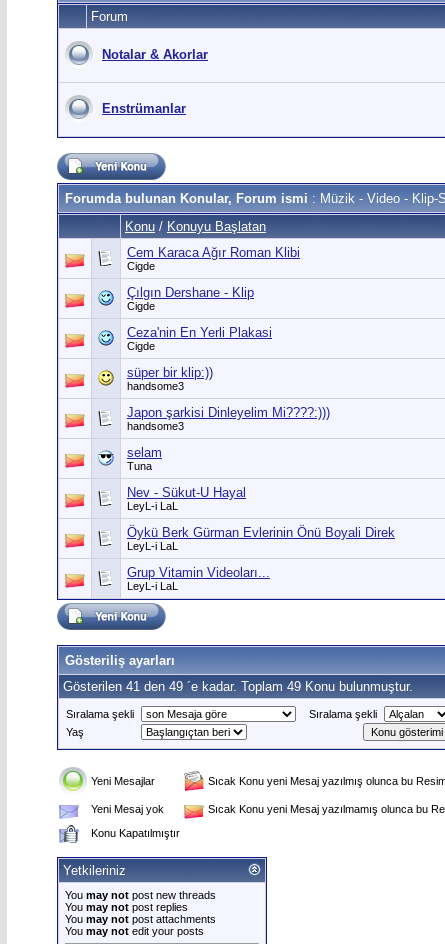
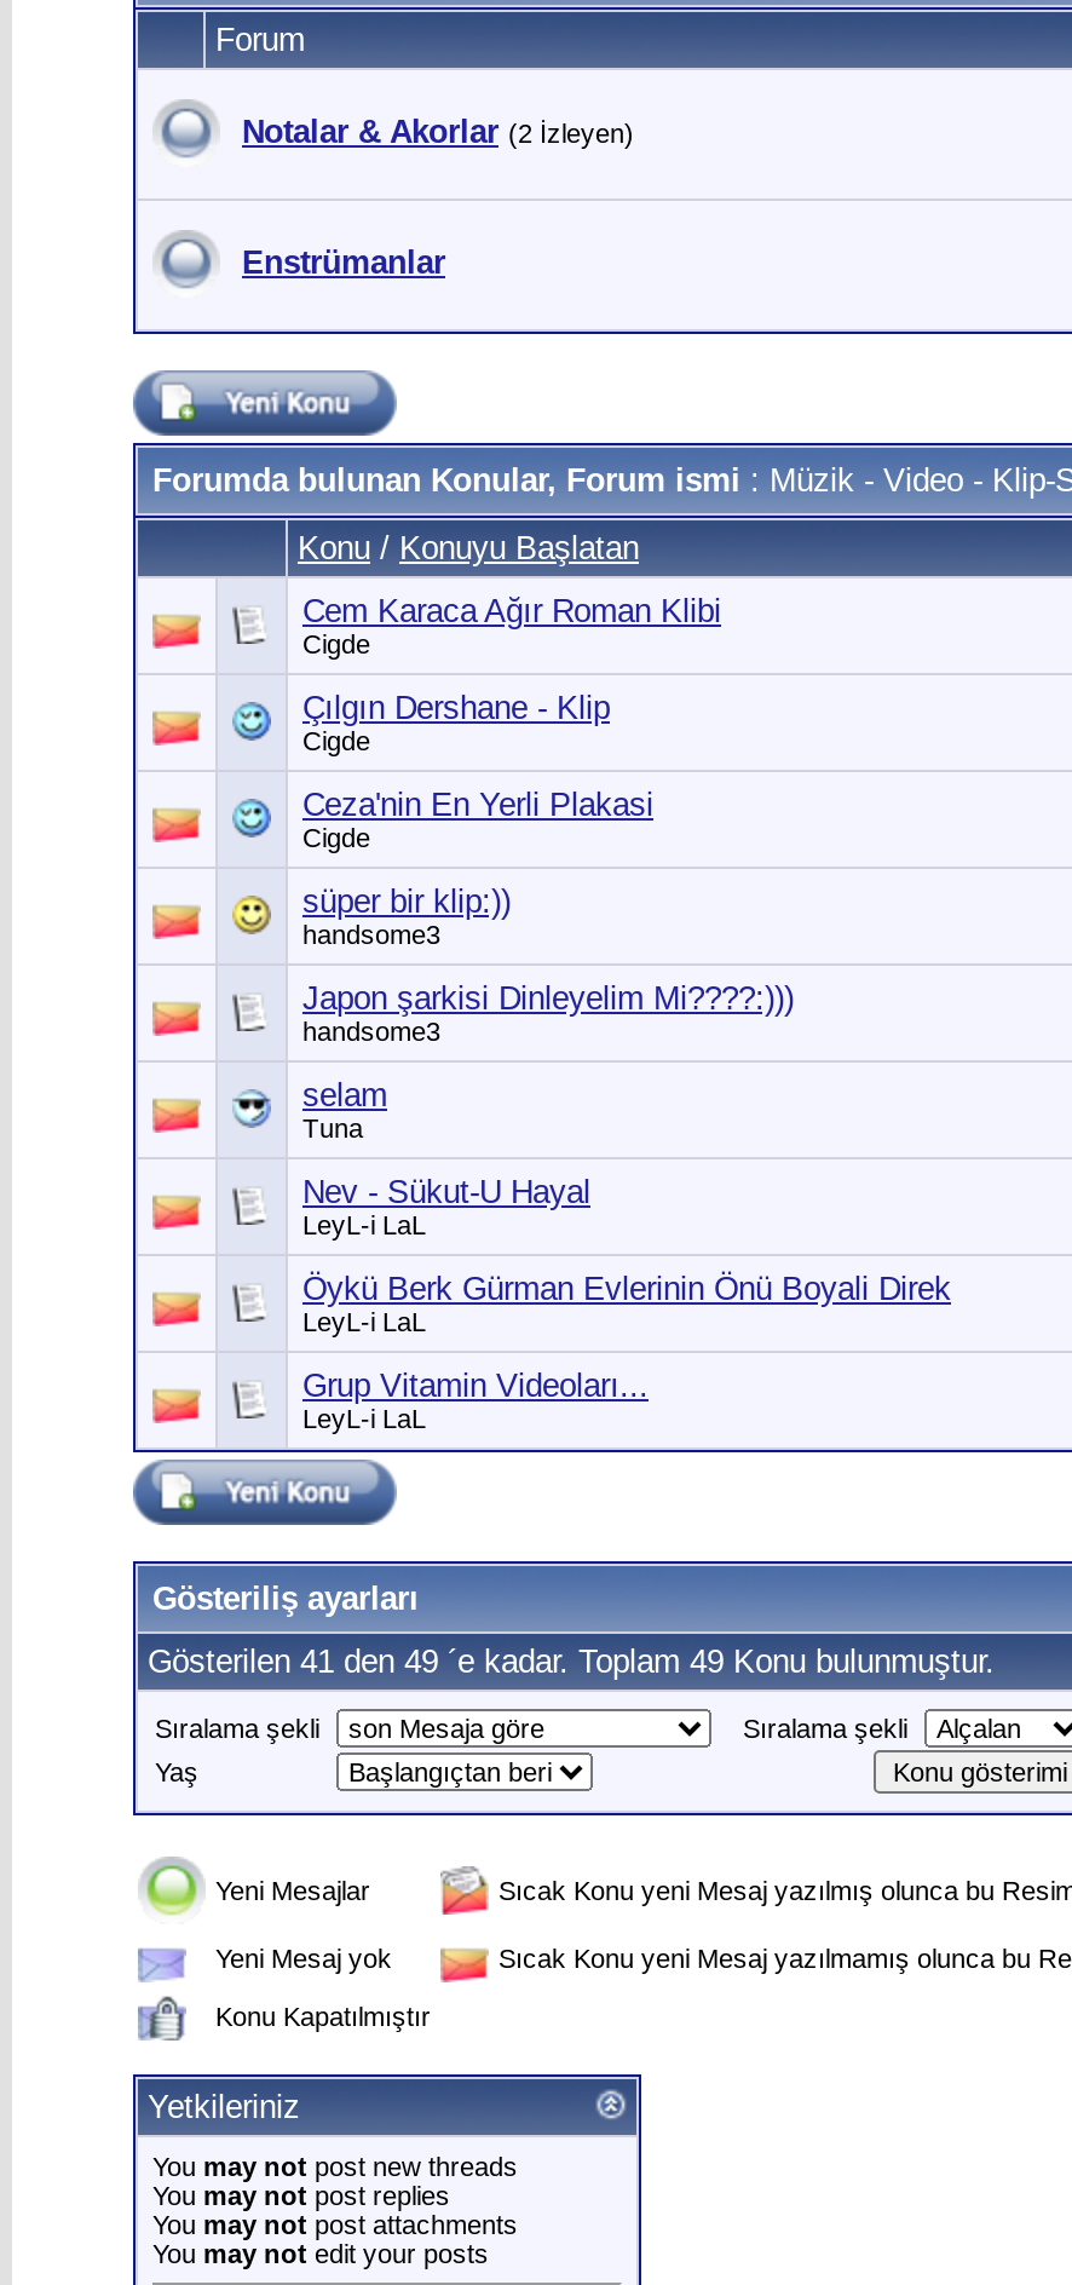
[102,47,208,62] Notalar & Akorlar -> [242,114,634,150] Notalar & Akorlar (2 İzleyen)

